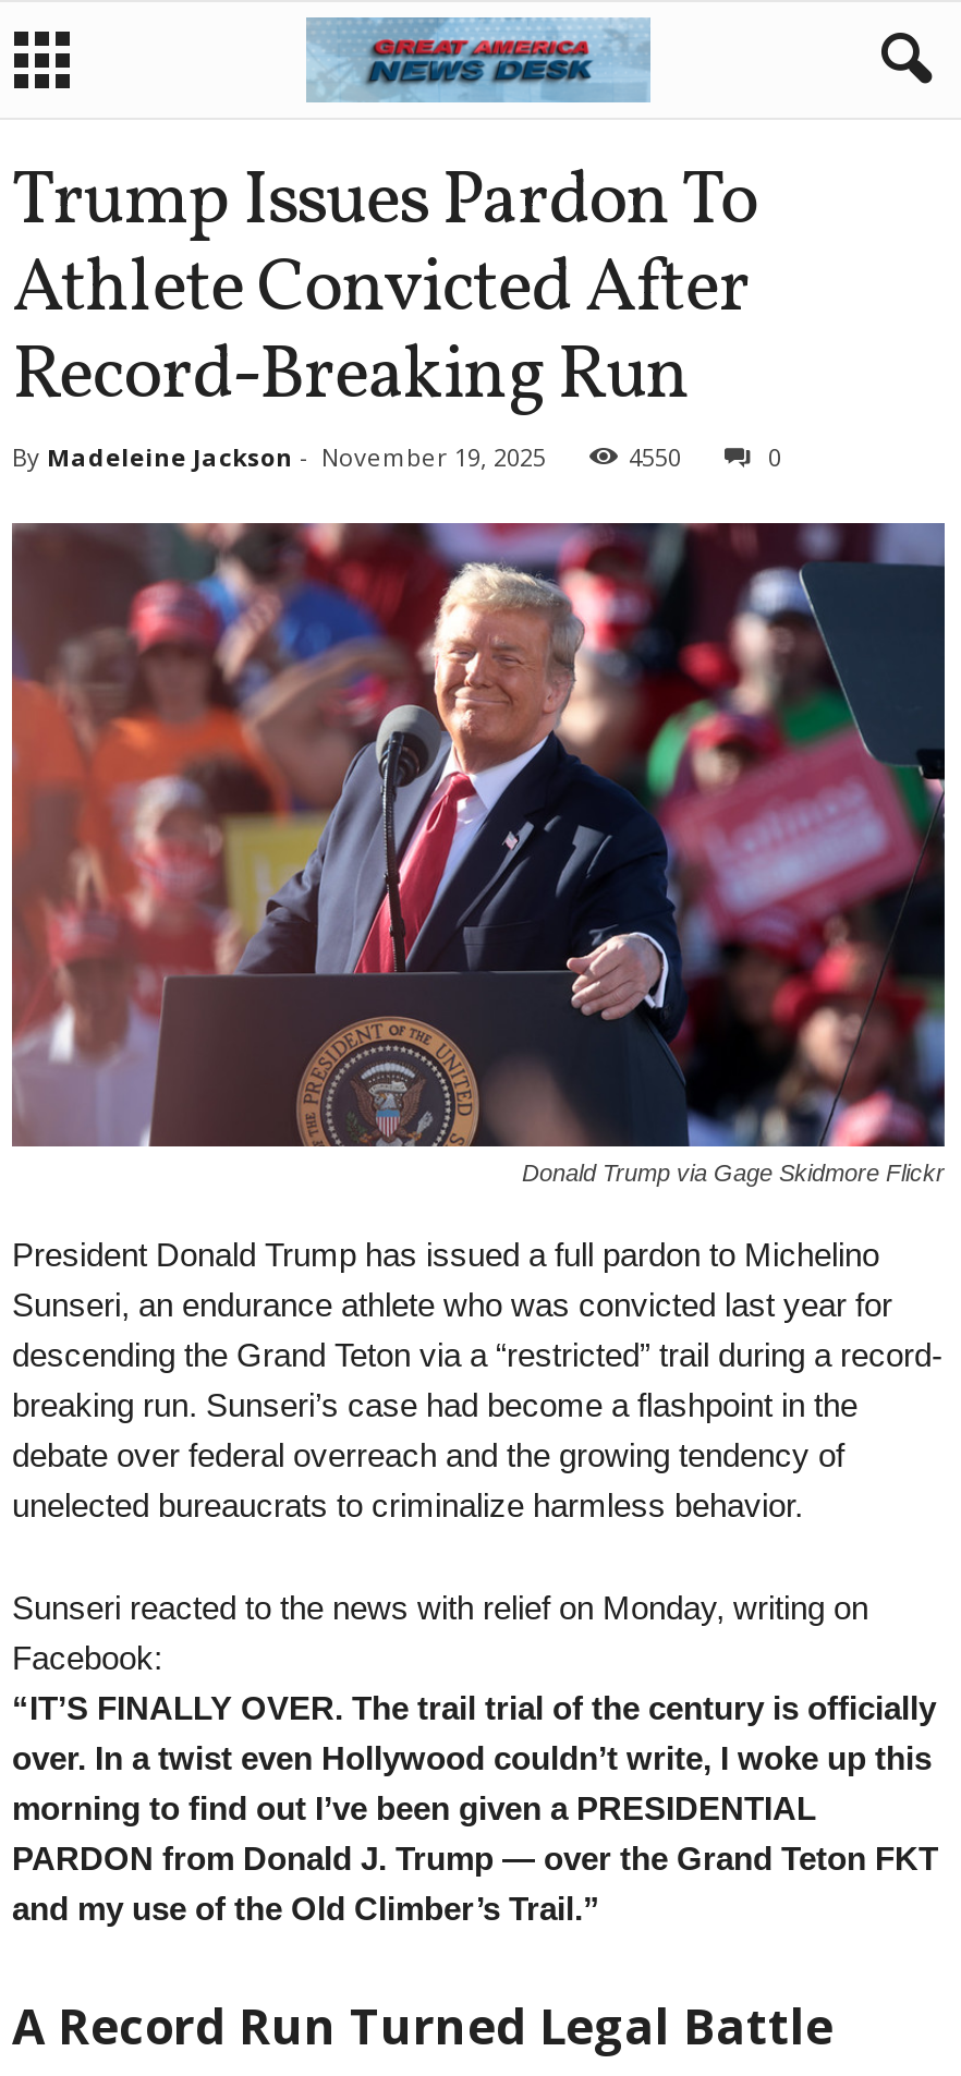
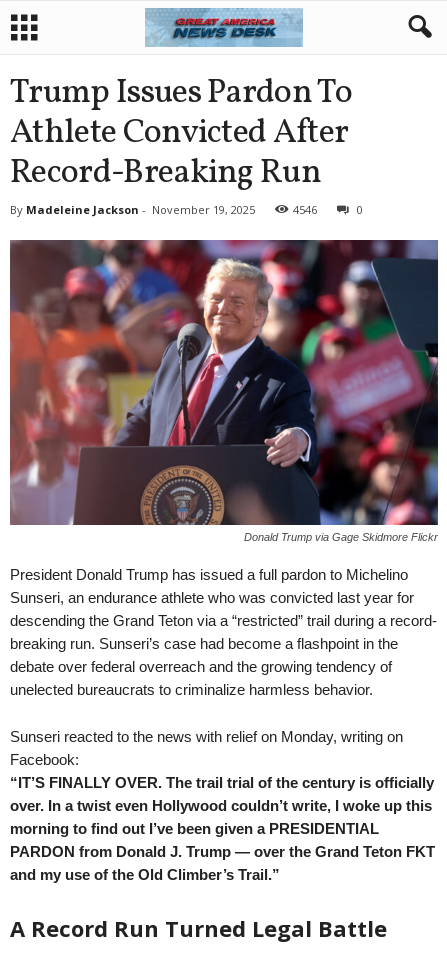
[629,440,681,473] 4550 -> [293,202,317,217] 4546

